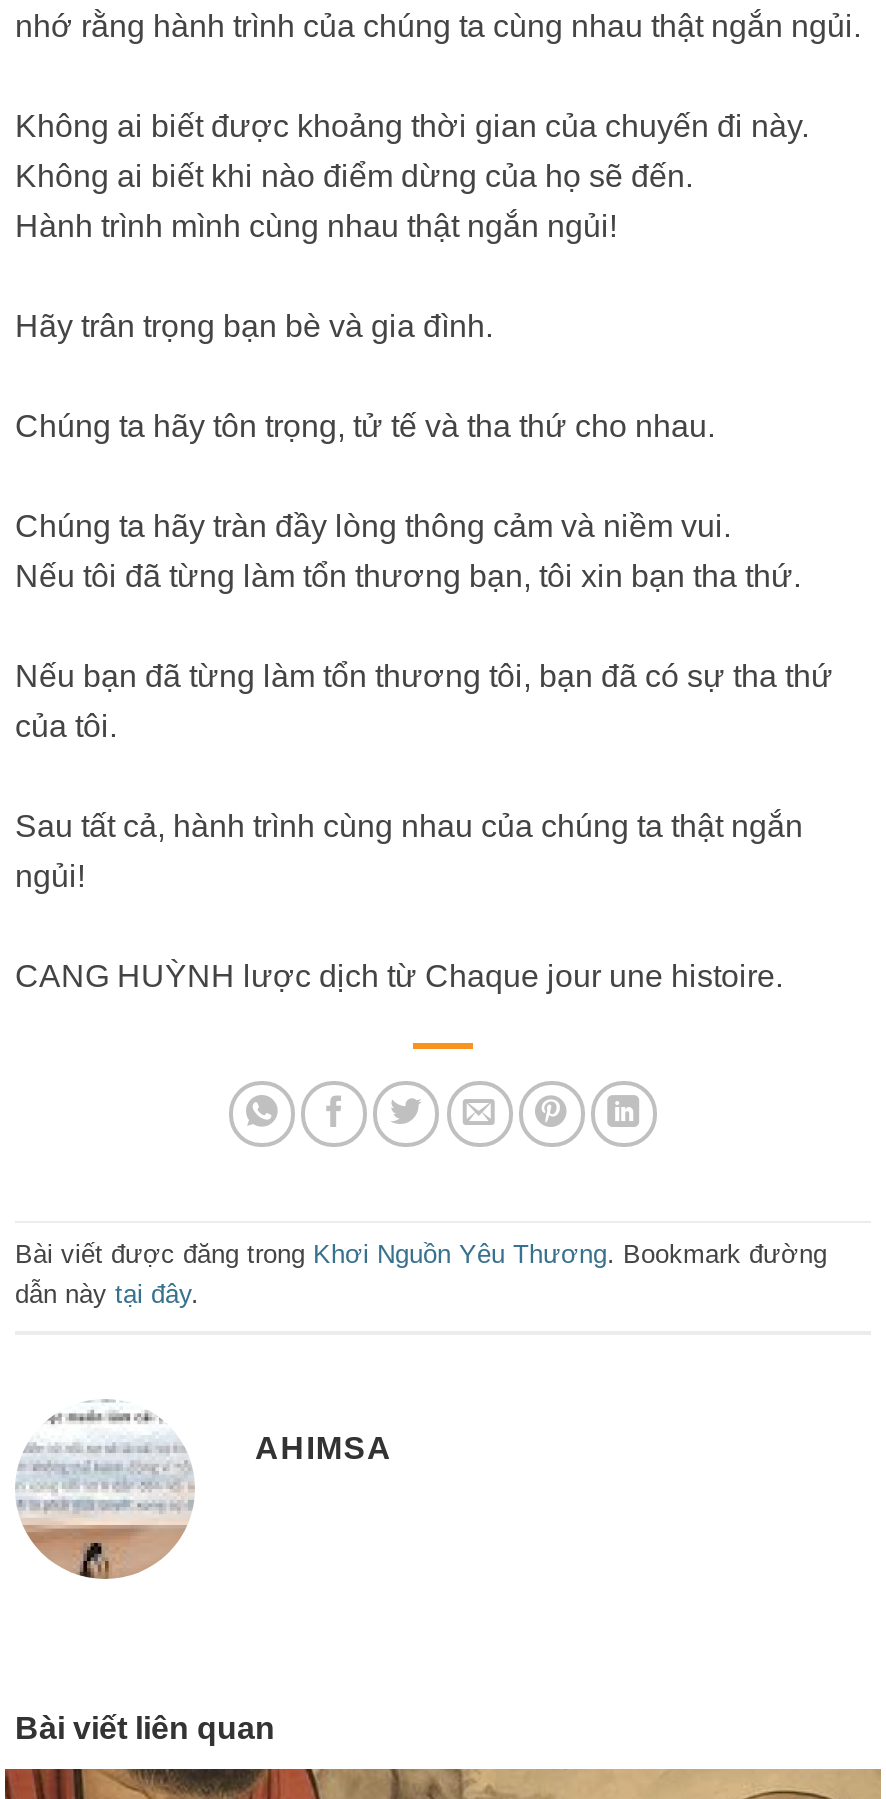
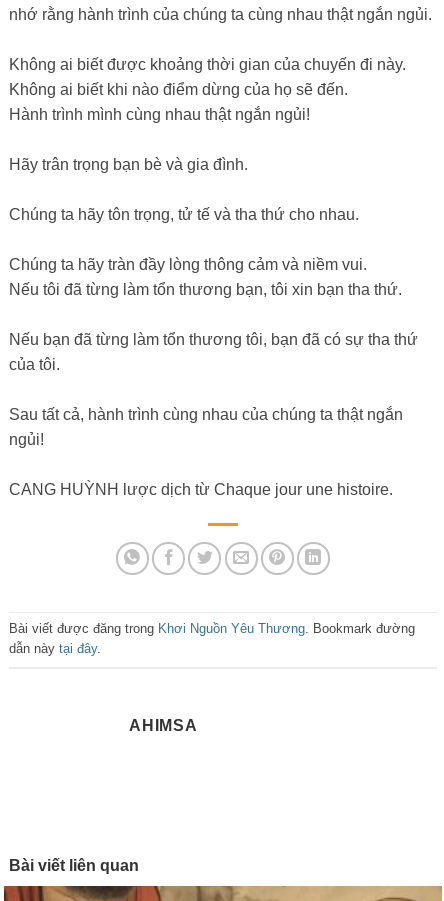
[15,1397,197,1581] [image] -> none

